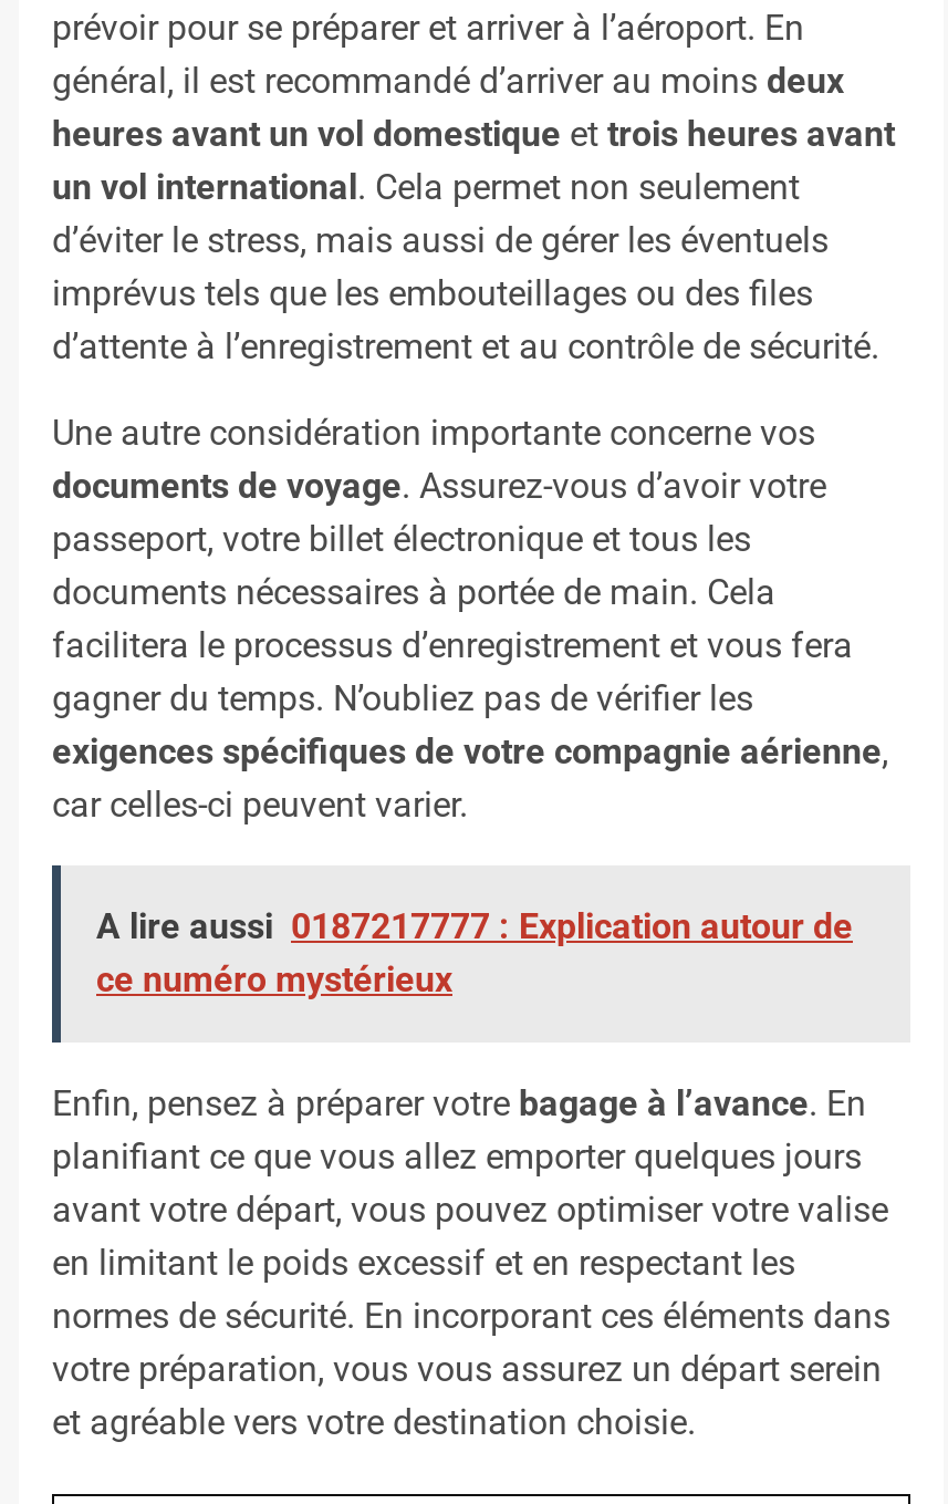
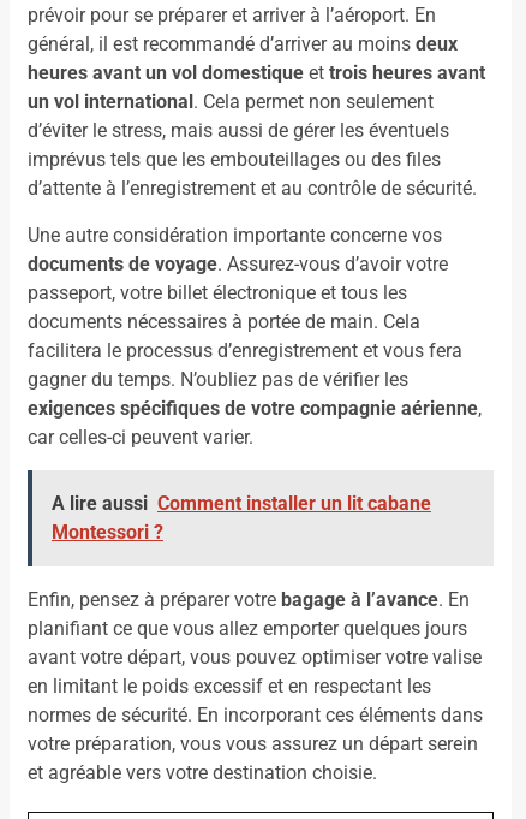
[96,906,853,1001] A lire aussi 0187217777 : Explication autour de | ce numéro mystérieux -> [52,492,431,544] A lire aussi Comment installer un lit cabane | Montessori ?

